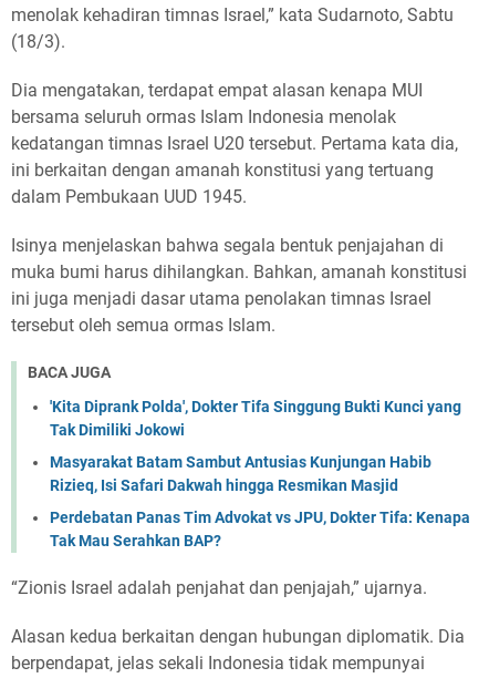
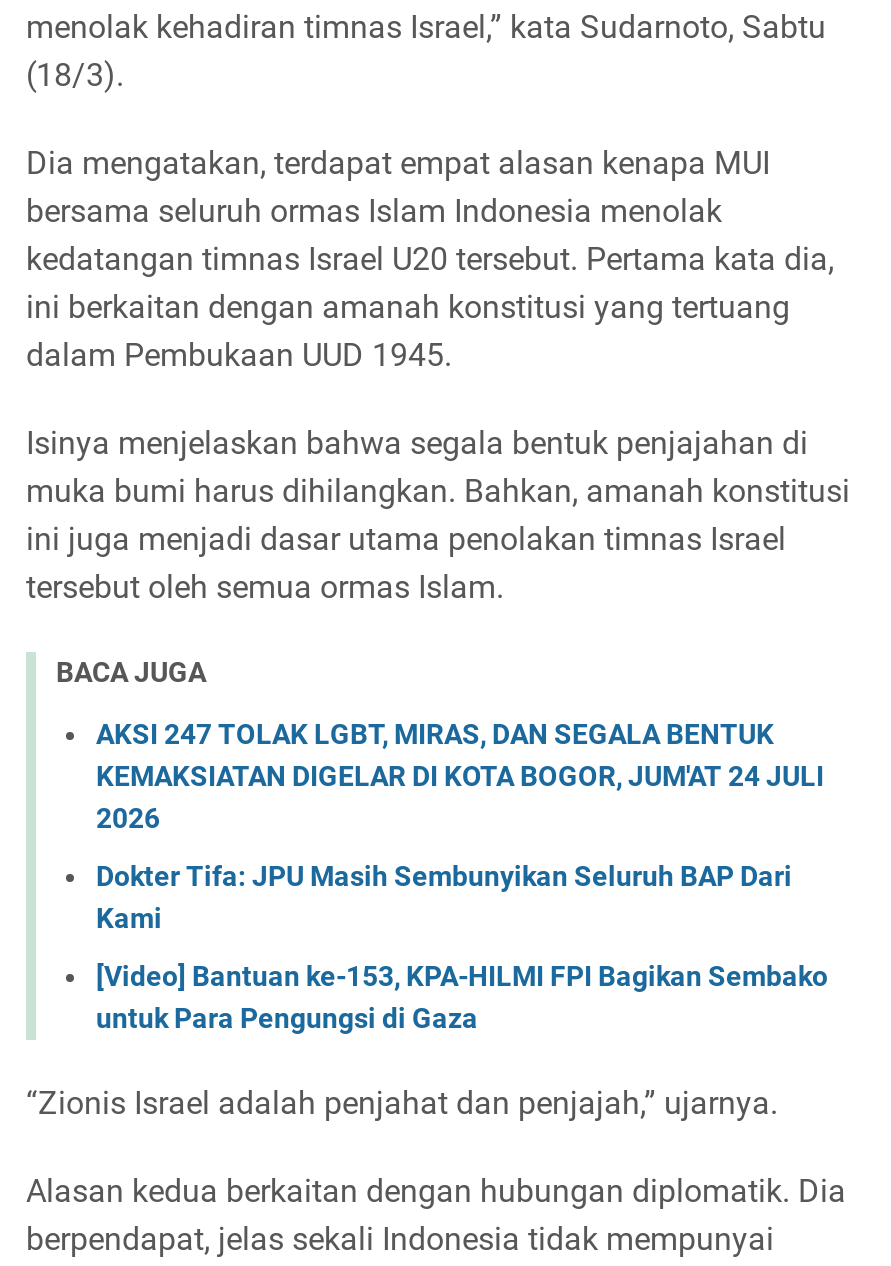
[50,397,461,438] 'Kita Diprank Polda', Dokter Tifa Singgung Bukti Kunci yang | Tak Dimiliki Jokowi -> [96,717,824,833] AKSI 247 TOLAK LGBT, MIRAS, DAN SEGALA BENTUK | KEMAKSIATAN DIGELAR DI KOTA BOGOR, JUM'AT 24 JULI | 2026
[50,453,431,494] Masyarakat Batam Sambut Antusias Kunjungan Habib | Rizieq, Isi Safari Dakwah hingga Resmikan Masjid -> [96,859,792,933] Dokter Tifa: JPU Masih Sembunyikan Seluruh BAP Dari | Kami
[50,508,470,549] Perdebatan Panas Tim Advokat vs JPU, Dokter Tifa: Kenapa | Tak Mau Serahkan BAP? -> [96,959,828,1033] [Video] Bantuan ke-153, KPA-HILMI FPI Bagikan Sembako | untuk Para Pengungsi di Gaza

